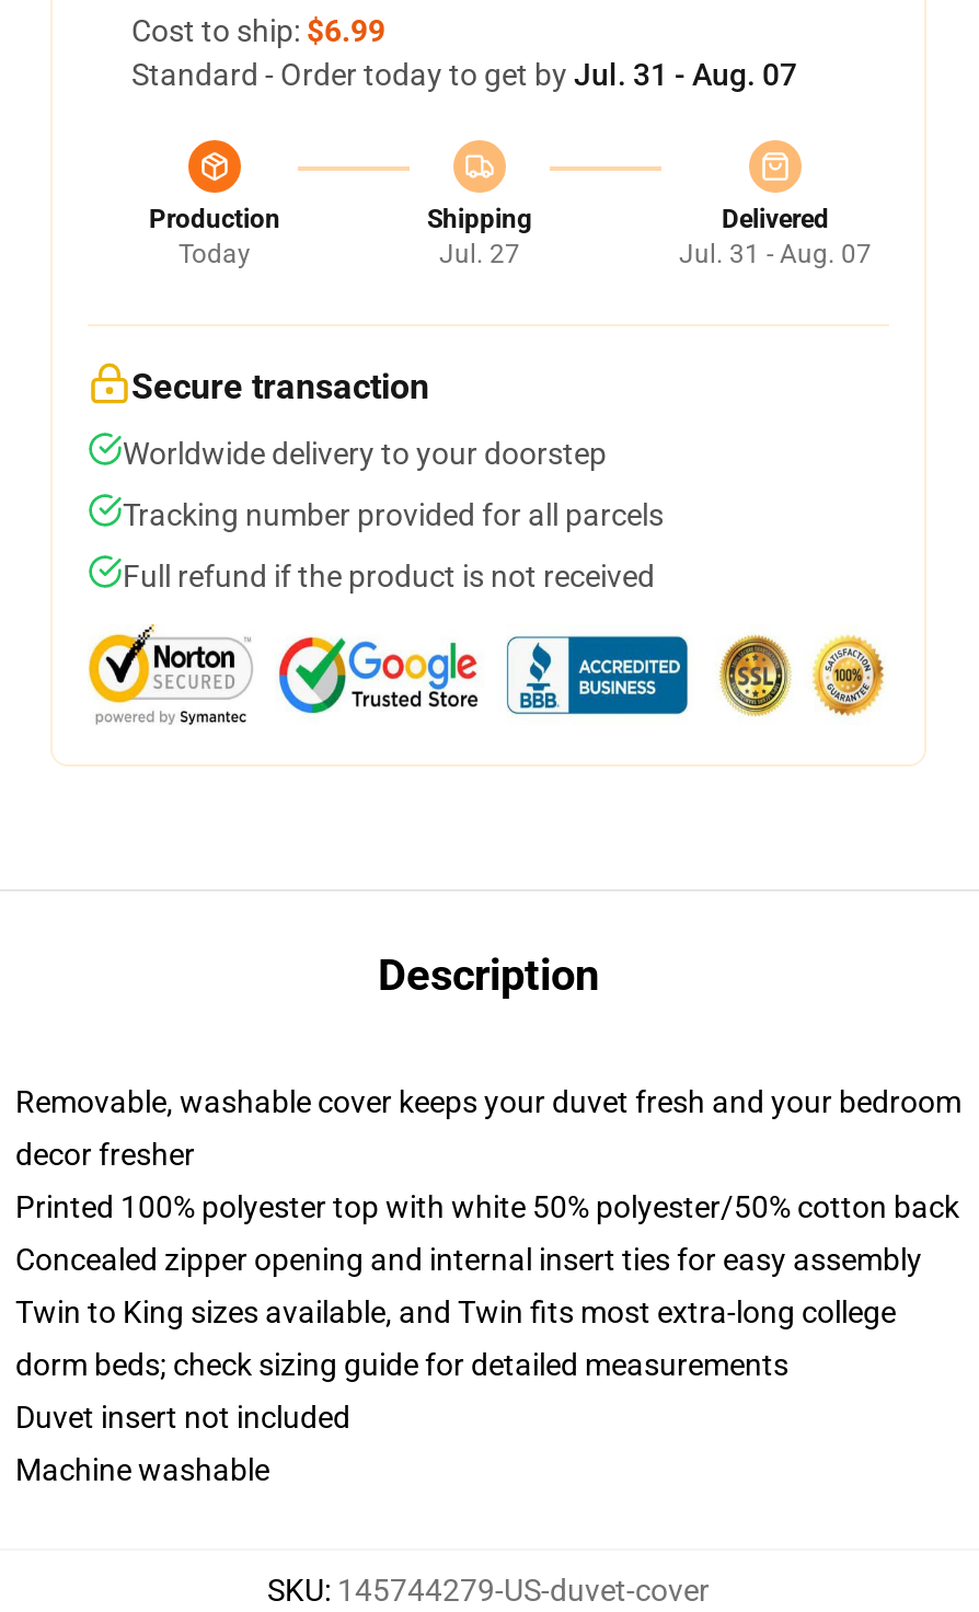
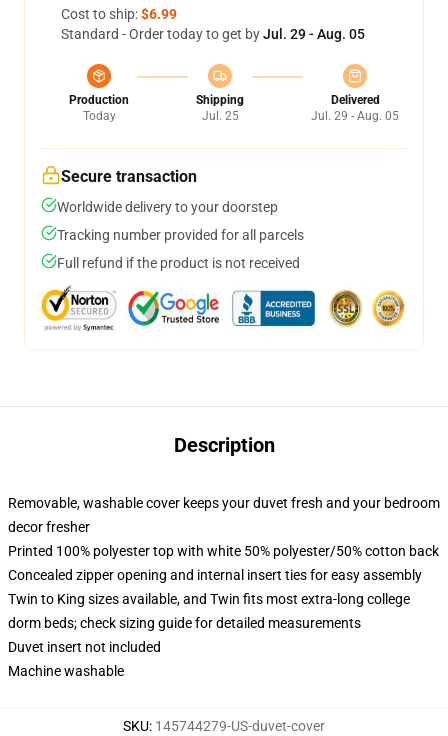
[131,57,797,92] Standard - Order today to get by Jul. 31 - Aug. 07 -> [61,26,365,42] Standard - Order today to get by Jul. 29 - Aug. 05
[439,239,520,269] Jul. 27 -> [201,109,238,123] Jul. 25
[679,239,872,269] Jul. 31 - Aug. 07 -> [311,109,399,123] Jul. 29 - Aug. 05

